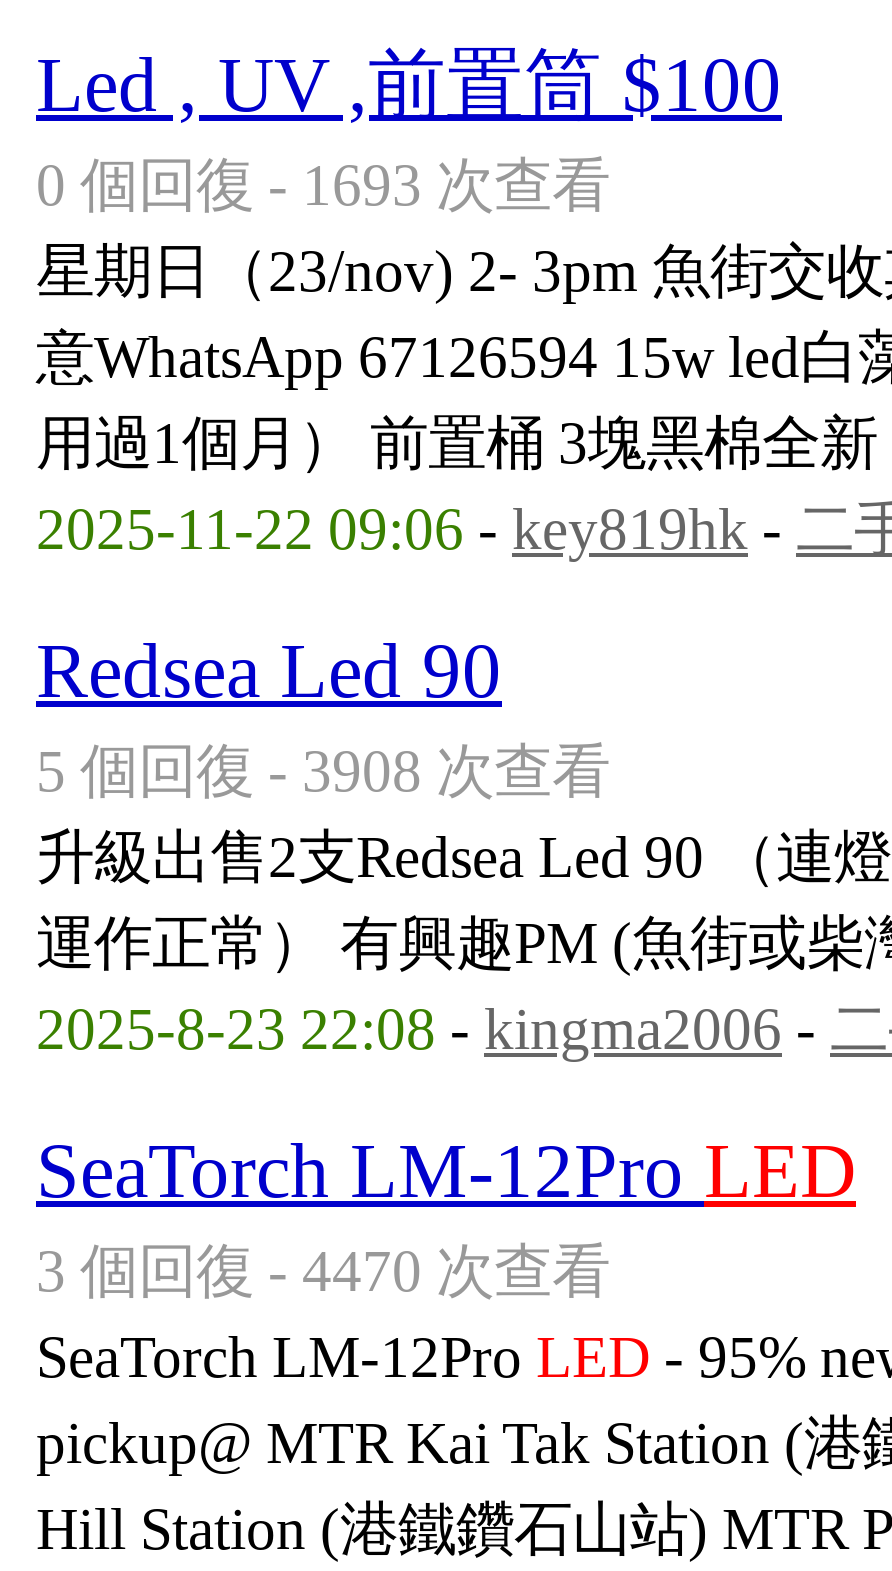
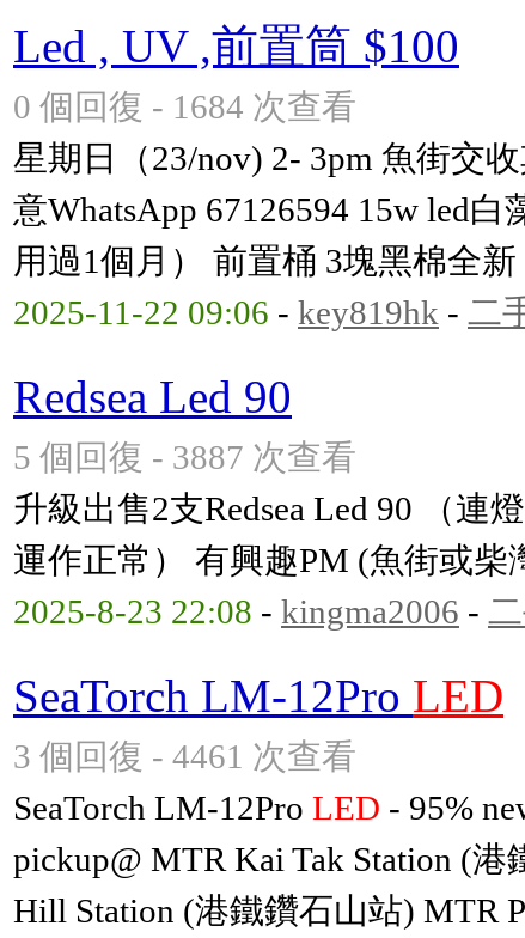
[36,153,610,217] 0 個回復 - 1693 次查看 -> [13,87,356,126] 0 個回復 - 1684 次查看
[36,739,610,803] 5 個回復 - 3908 次查看 -> [13,438,356,476] 5 個回復 - 3887 次查看
[36,1239,610,1303] 3 個回復 - 4470 次查看 -> [13,737,356,775] 3 個回復 - 4461 次查看

